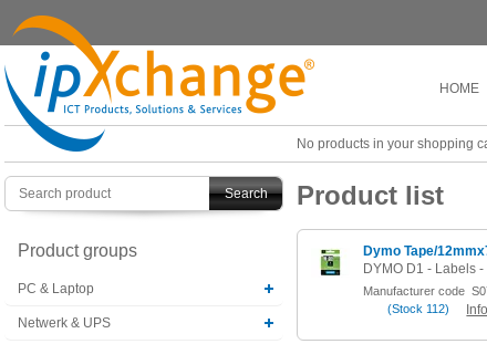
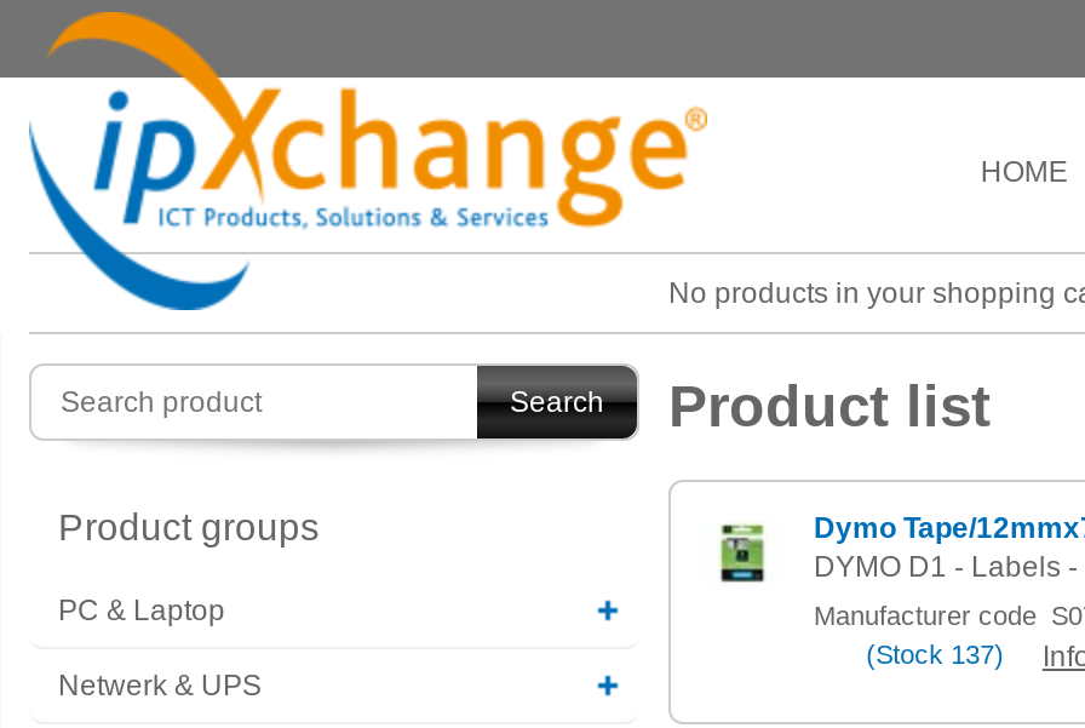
[387,302,449,315] (Stock 112) -> [866,640,1004,669] (Stock 137)

